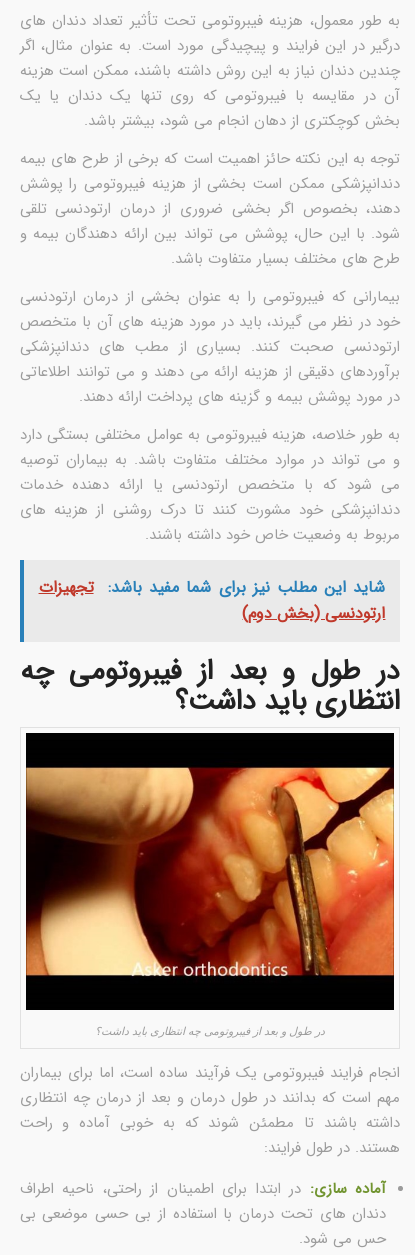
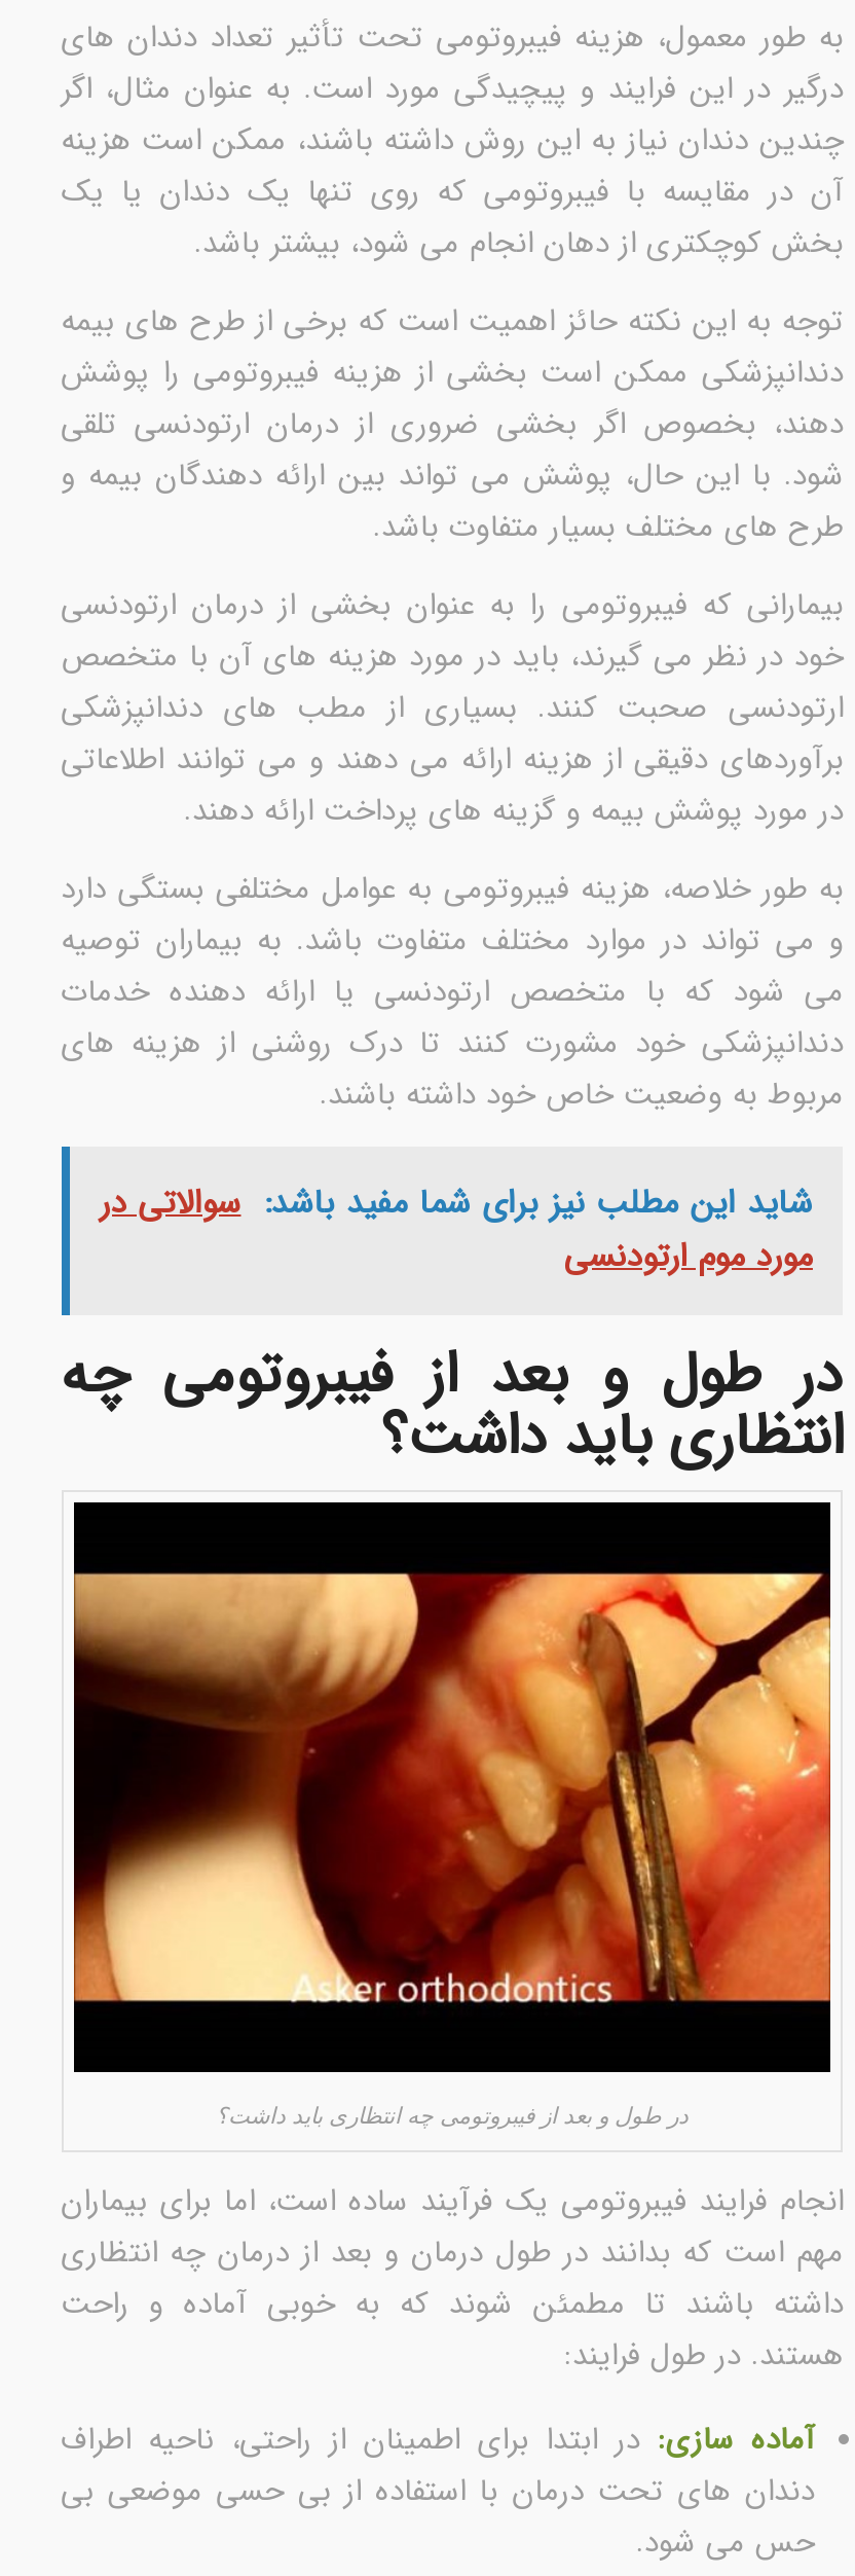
[38,575,385,626] شاید این مطلب نیز برای شما مفید باشد: تجهیزات | ارتودنسی (بخش دوم) -> [100,1178,813,1283] شاید این مطلب نیز برای شما مفید باشد: سوالاتی در | مورد موم ارتودنسی

